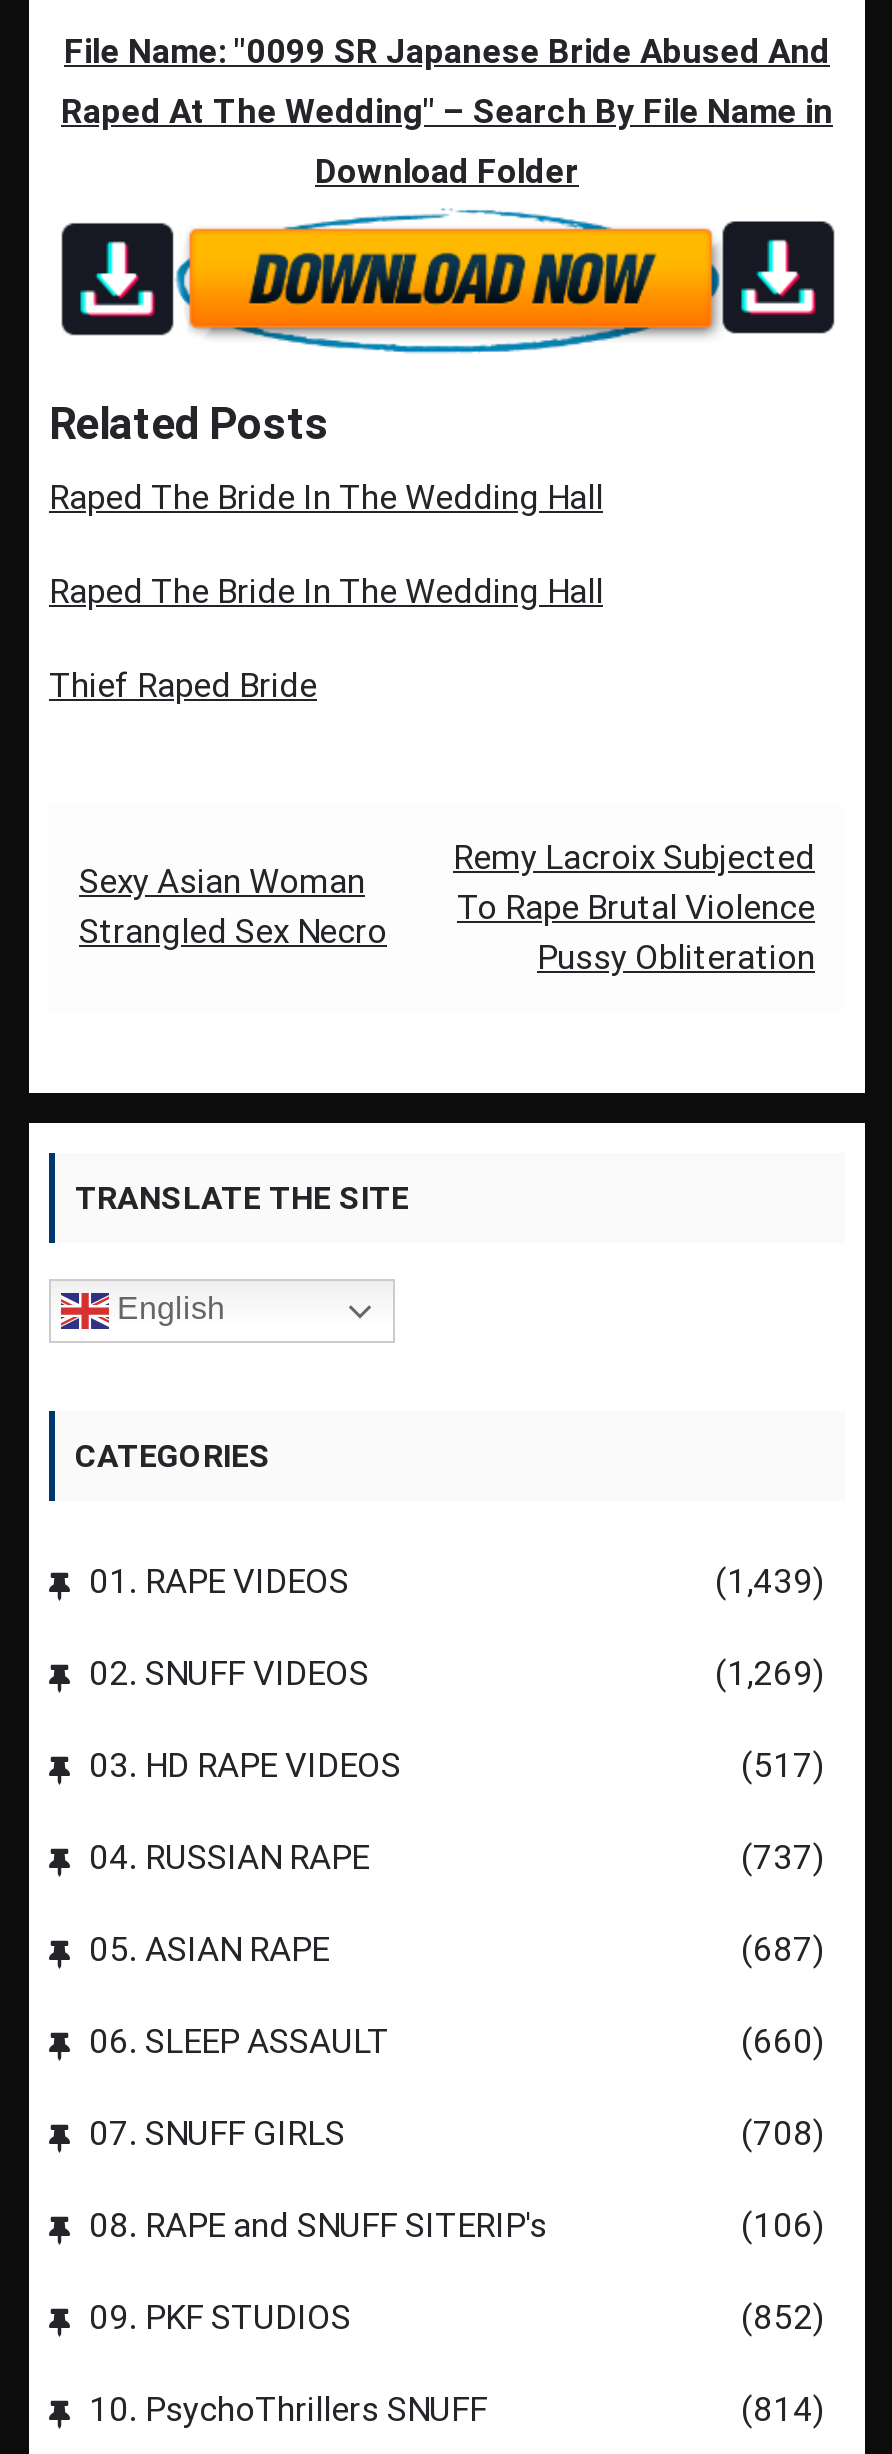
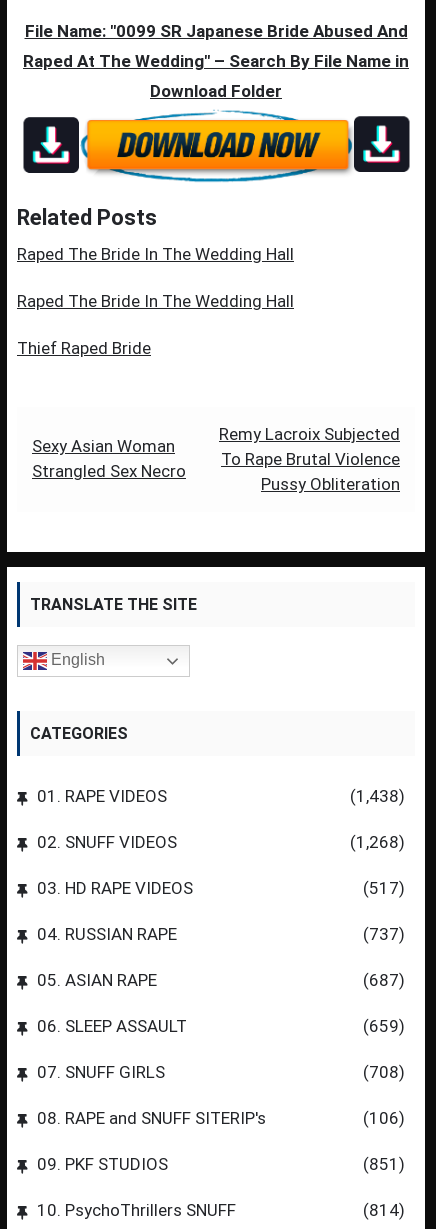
[715,1561,825,1601] (1,439) -> [350,786,405,806] (1,438)
[715,1653,825,1693] (1,269) -> [350,832,405,852] (1,268)
[741,2021,825,2061] (660) -> [363,1016,405,1036] (659)
[741,2297,825,2337] (852) -> [363,1154,405,1174] (851)

